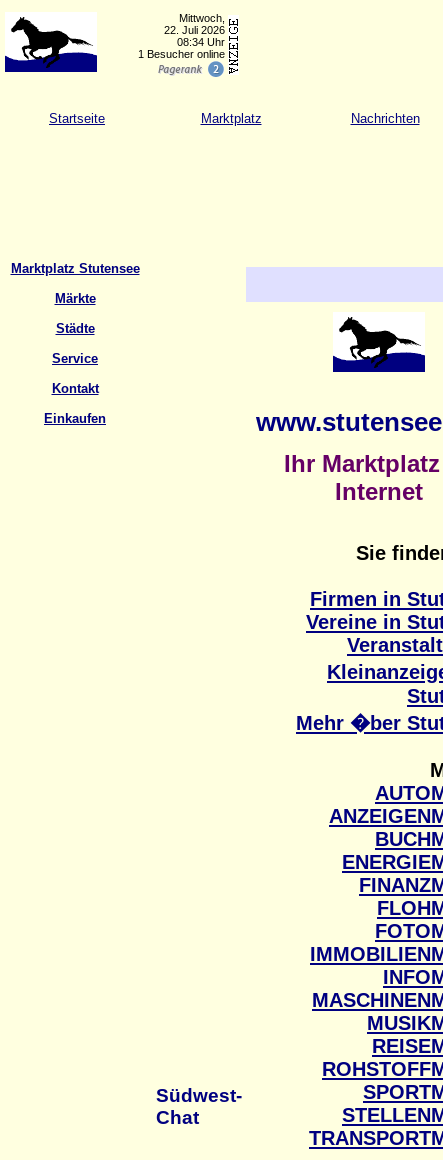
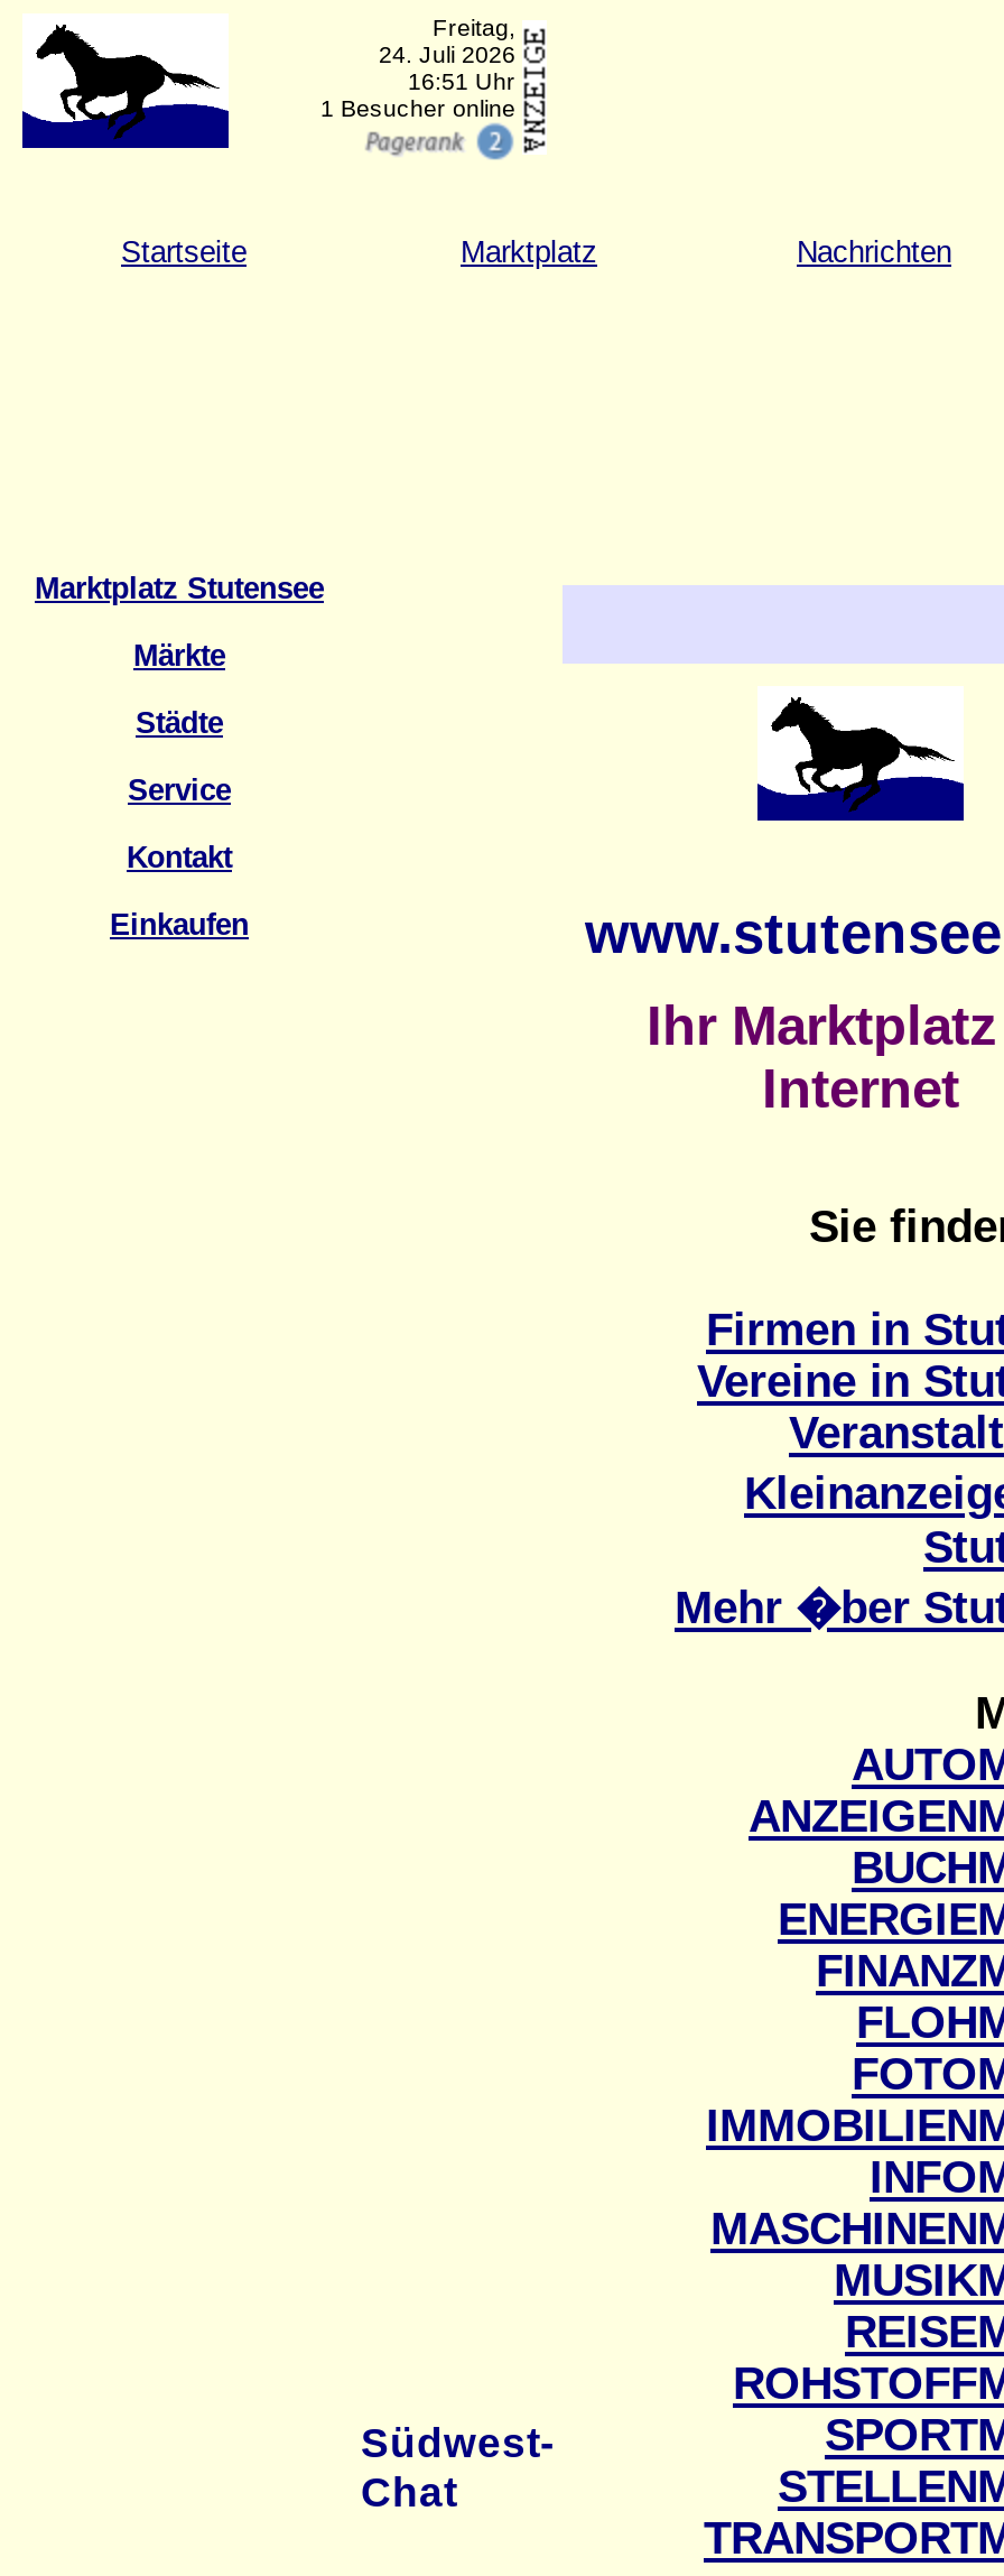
[164,12,225,48] Mittwoch, | 22. Juli 2026 | 08:34 Uhr -> [379,13,515,94] Freitag, | 24. Juli 2026 | 16:51 Uhr

